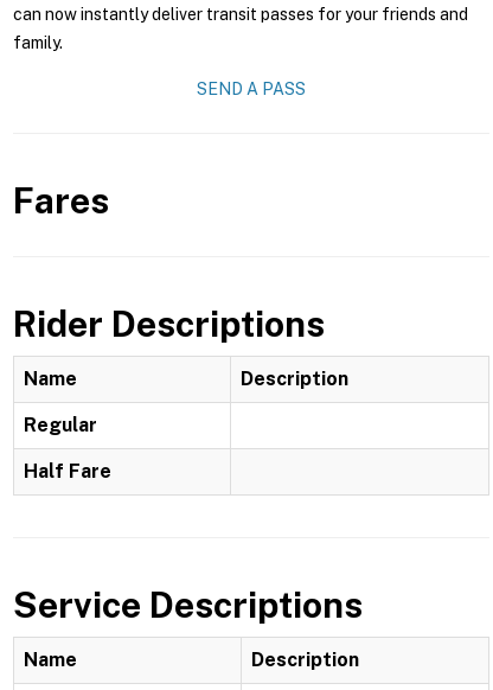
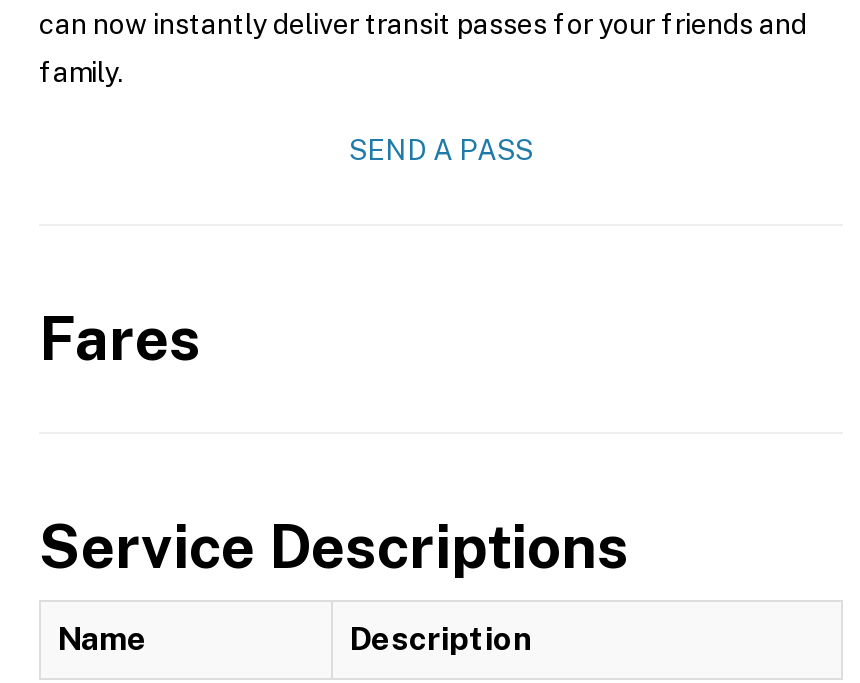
[13,302,348,483] Rider Descriptions | Name | Description | Regular | Half Fare -> none

